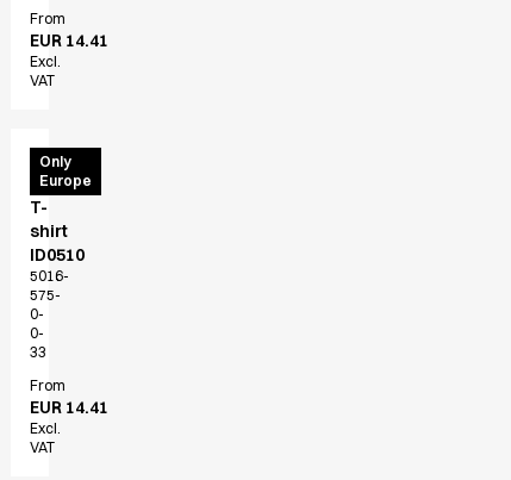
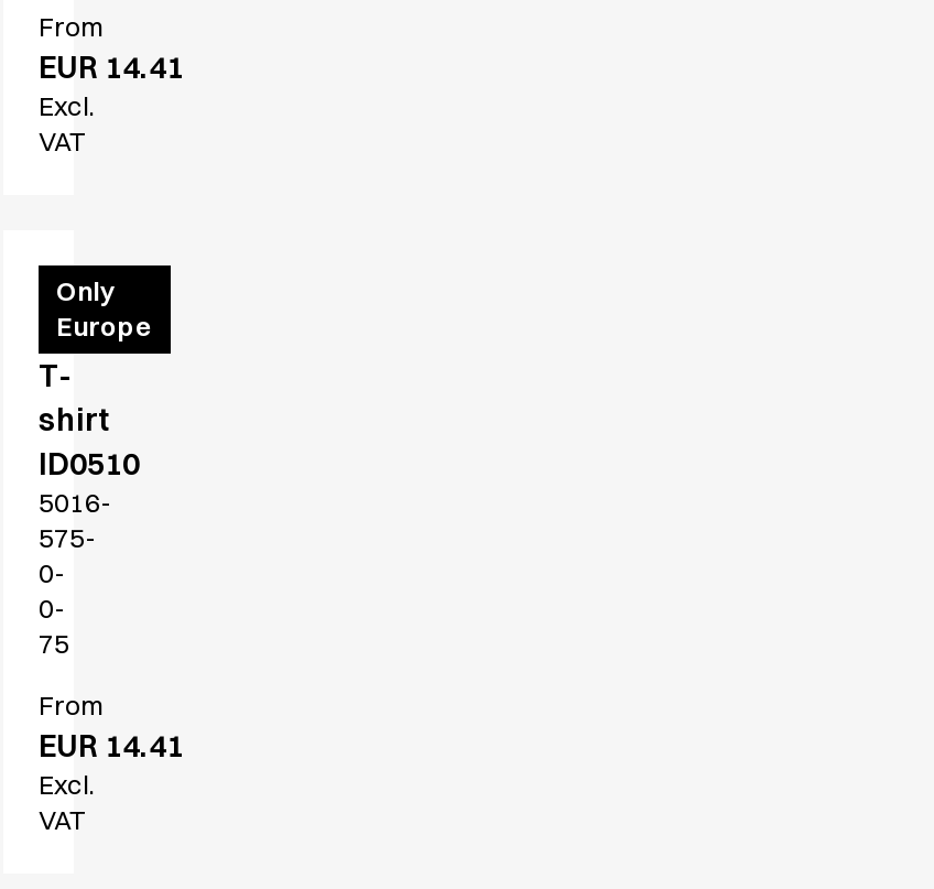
[30,343,46,361] 33 -> [39,627,69,660] 75

